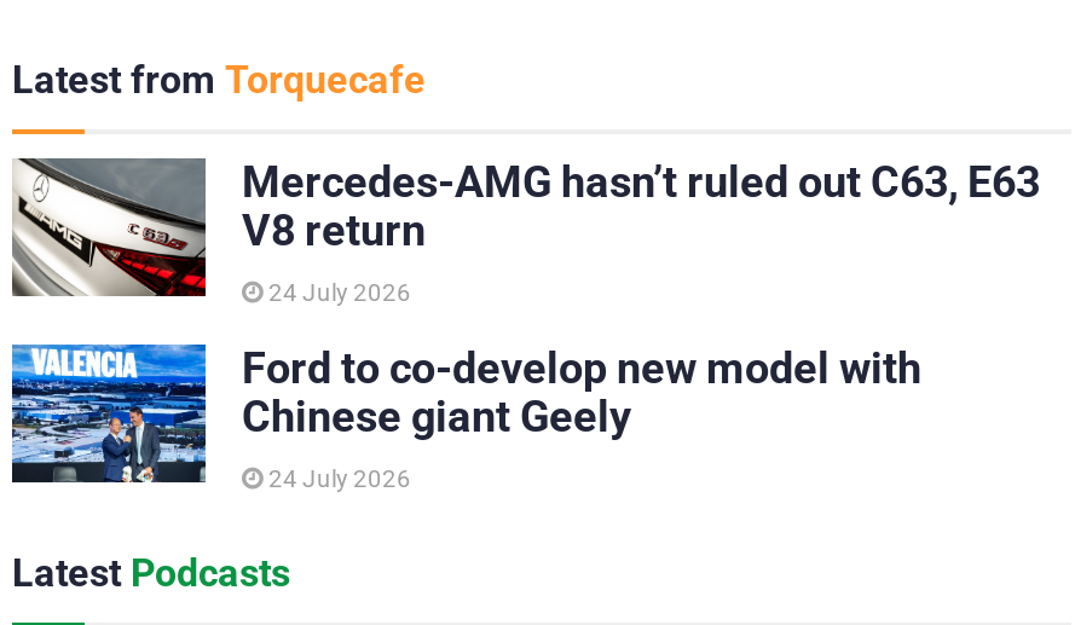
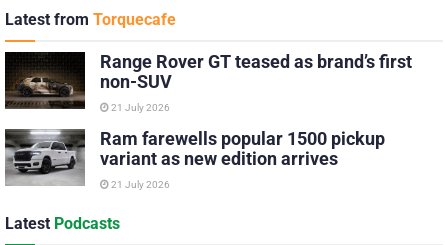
[12,156,1040,296] [image] | Mercedes-AMG hasn’t ruled out C63, E63 | V8 return -> [4,51,412,110] [image] | Range Rover GT teased as brand’s first | non-SUV
[264,280,411,306] 24 July 2026 -> [109,102,170,113] 21 July 2026
[10,342,921,482] [image] | Ford to co-develop new model with | Chinese giant Geely -> [4,128,385,185] [image] | Ram farewells popular 1500 pickup | variant as new edition arrives
[264,466,411,493] 24 July 2026 -> [109,179,170,190] 21 July 2026

